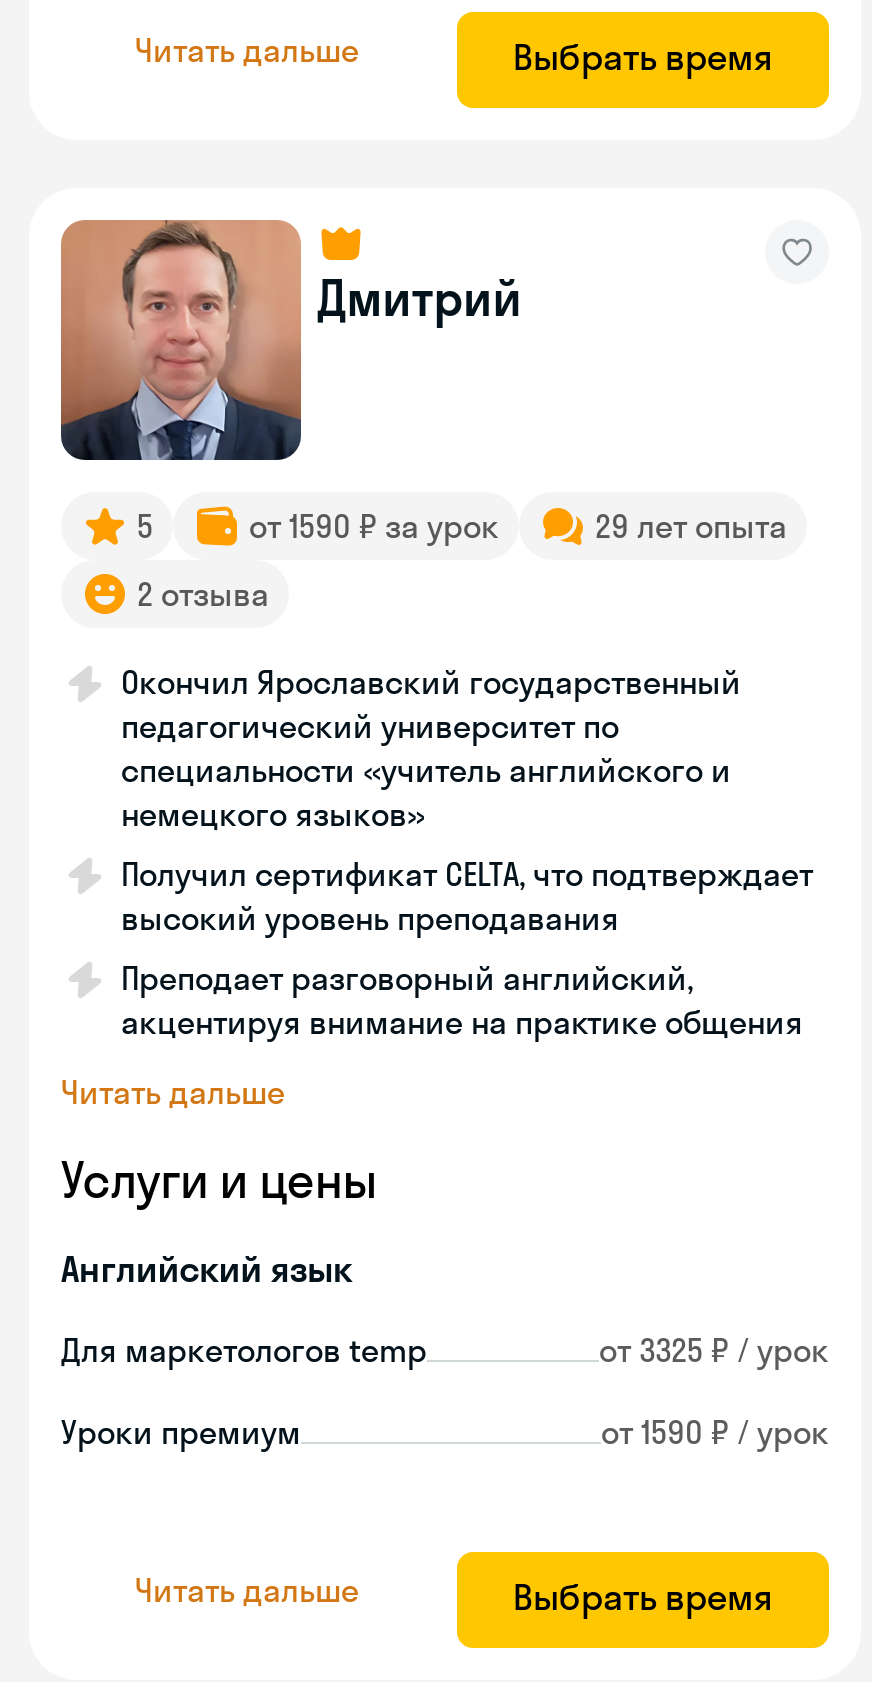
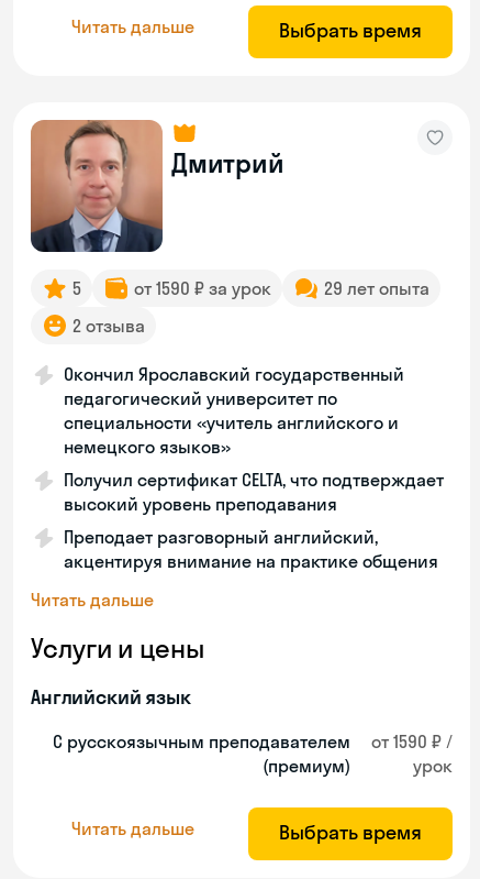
[61,1330,829,1370] Для маркетологов temp | от 3325 ₽ / урок -> [52,730,350,777] С русскоязычным преподавателем | (премиум)
[61,1412,829,1452] Уроки премиум | от 1590 ₽ / урок -> [371,730,453,777] от 1590 ₽ / | урок

